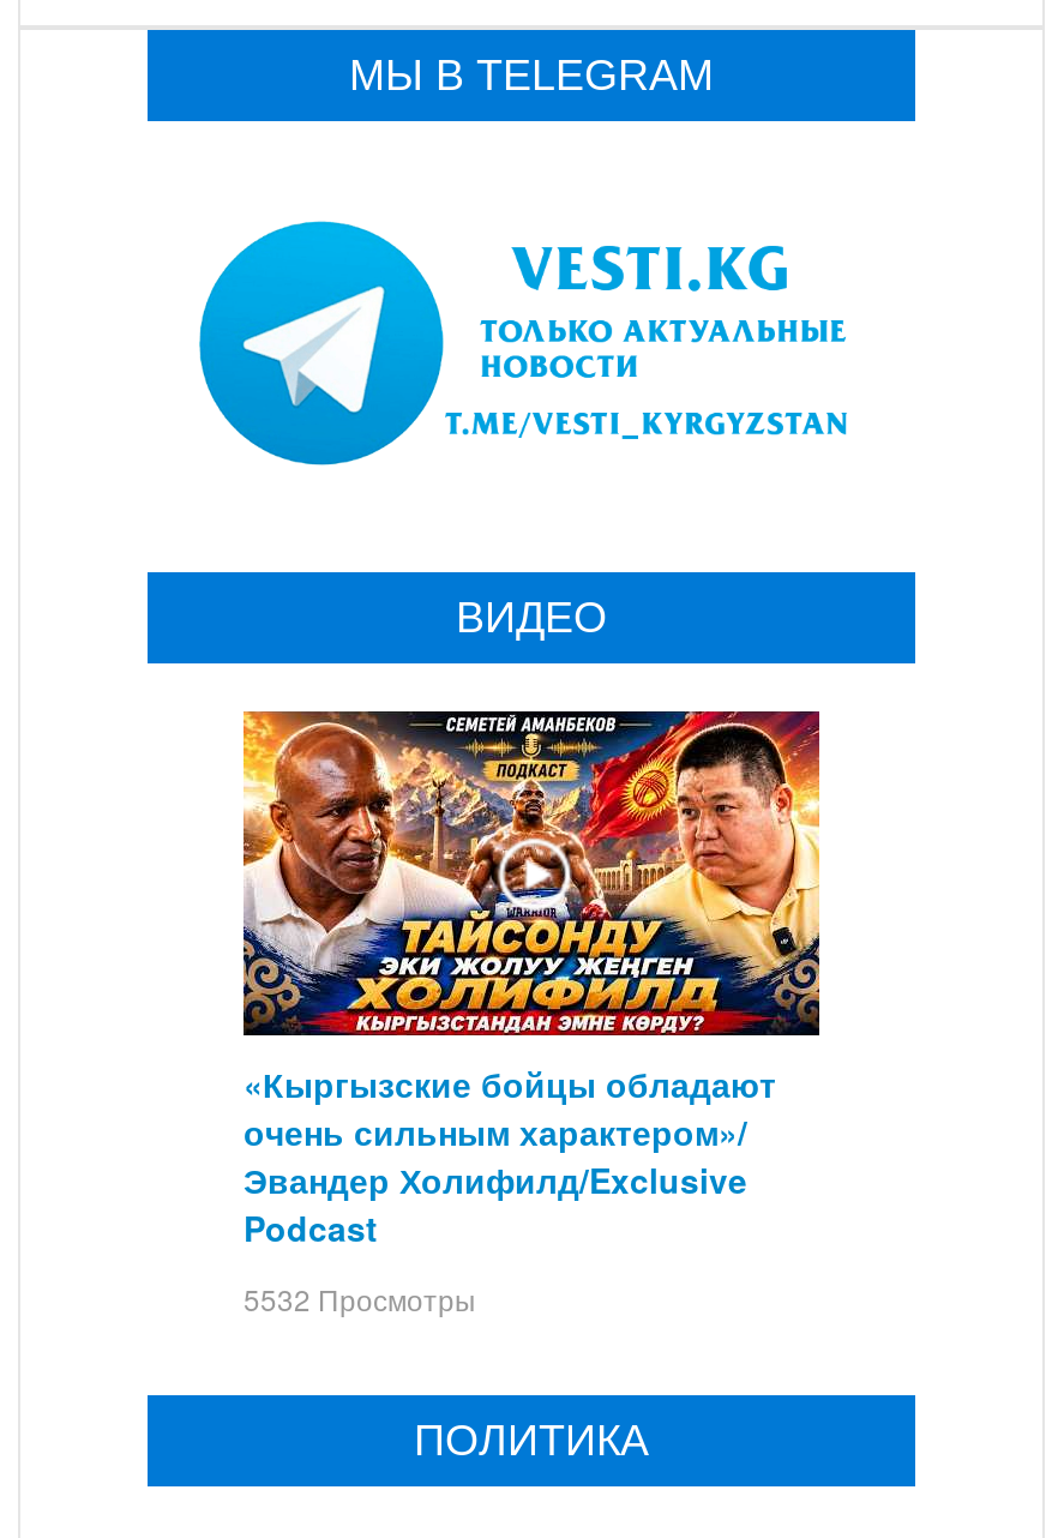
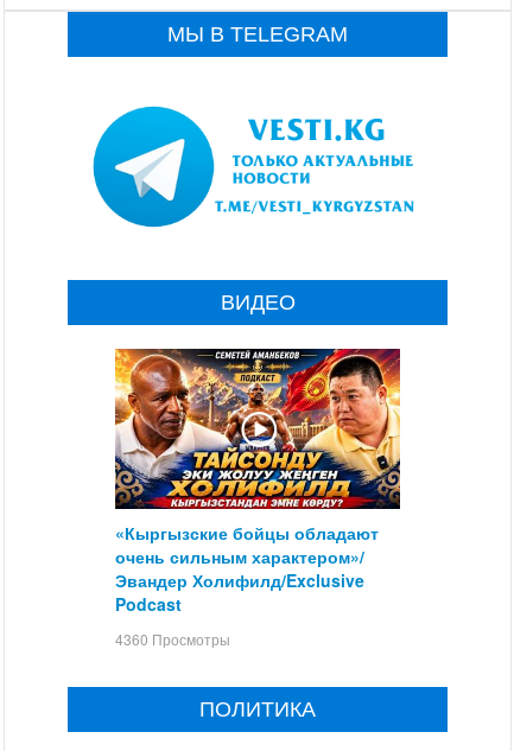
[244,1277,476,1318] 5532 Просмотры -> [115,629,230,649] 4360 Просмотры

